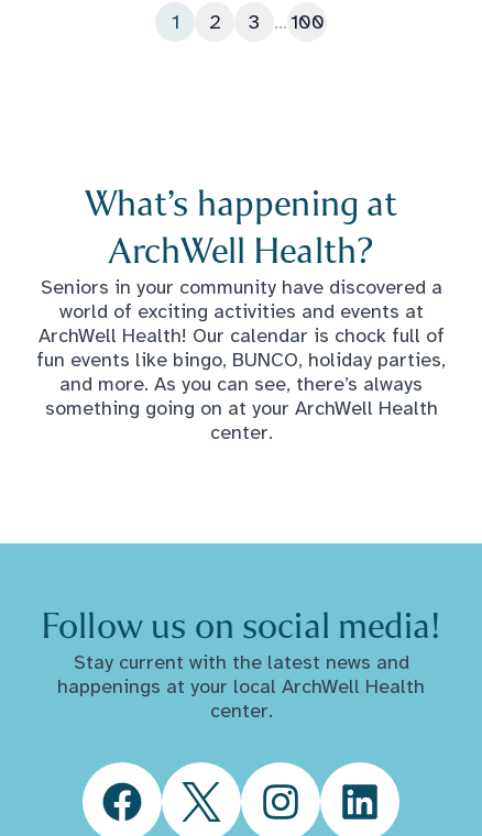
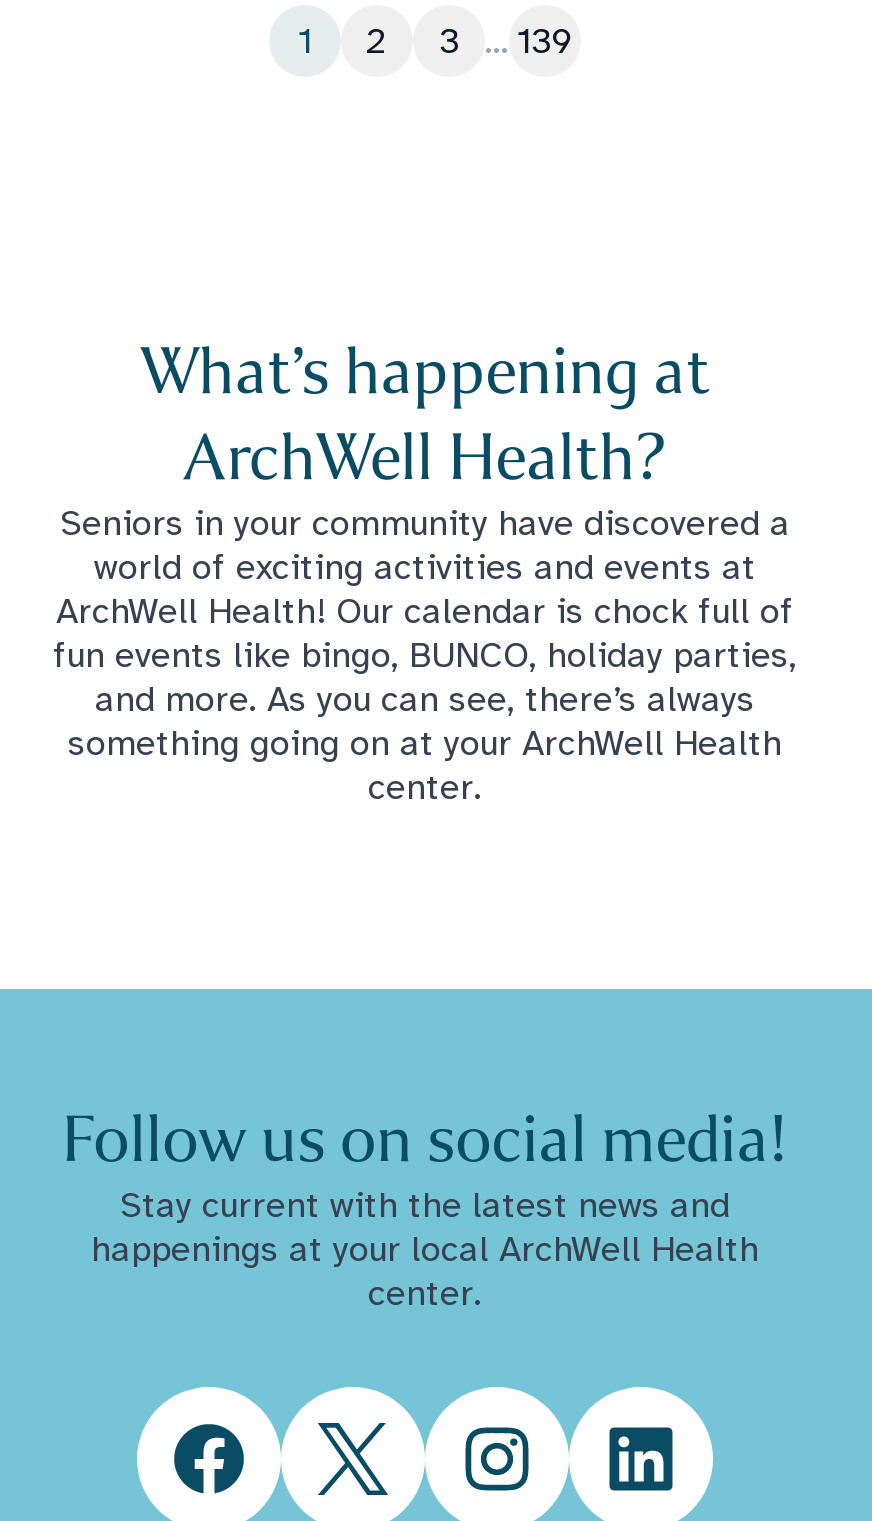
[171,10,324,34] 1 2 3 ... 100 -> [298,19,573,63] 1 2 3 ... 139

